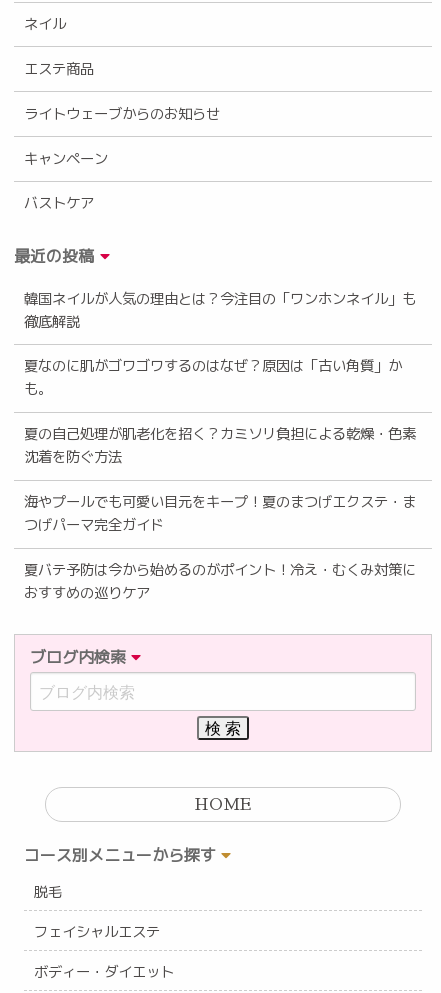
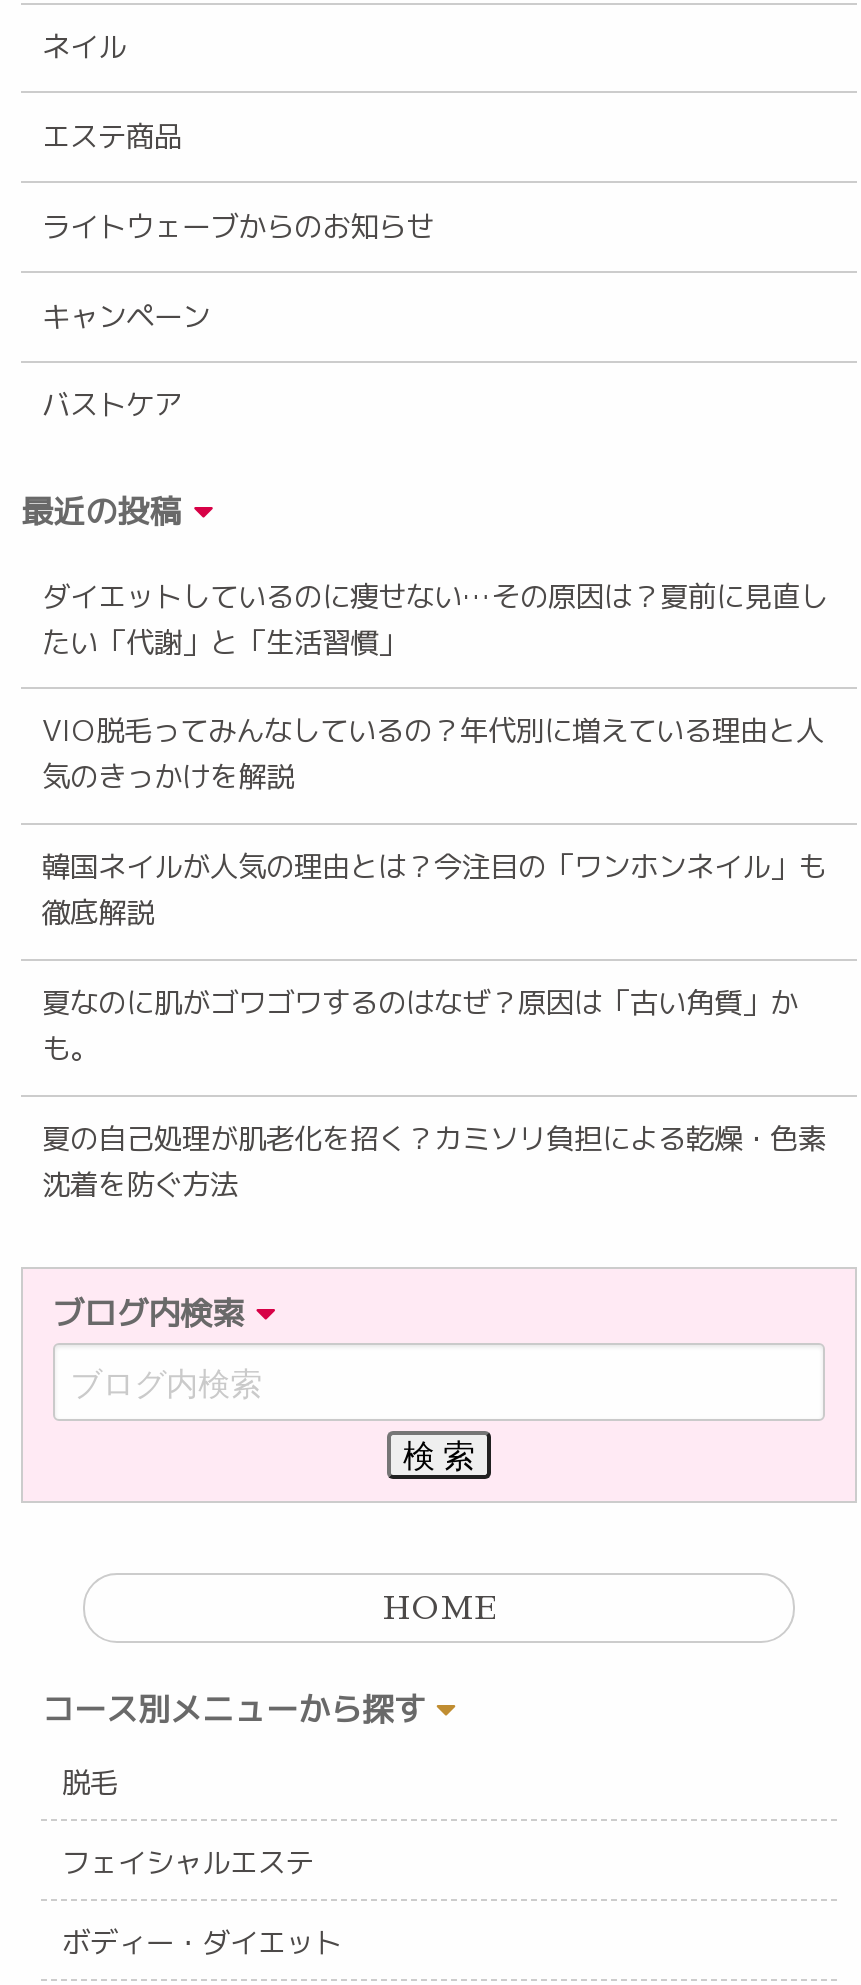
none -> [42,576,828,798] ダイエットしているのに痩せない…その原因は？夏前に見直し | たい「代謝」と「生活習慣」 | VIO脱毛ってみんなしているの？年代別に増えている理由と人 | 気のきっかけを解説
moved [24,289,416,467] -> [42,848,826,1205]: 韓国ネイルが人気の理由とは？今注目の「ワンホンネイル」も | 徹底解説 | 夏なのに肌がゴワゴワするのはなぜ？原因は「古い角質」か | も。 | 夏の自己処理が肌老化を招く？カミソリ負担による乾燥・色素 | 沈着を防ぐ方法
[24,492,416,603] 海やプールでも可愛い目元をキープ！夏のまつげエクステ・ま | つげパーマ完全ガイド | 夏バテ予防は今から始めるのがポイント！冷え・むくみ対策に | おすすめの巡りケア -> none

